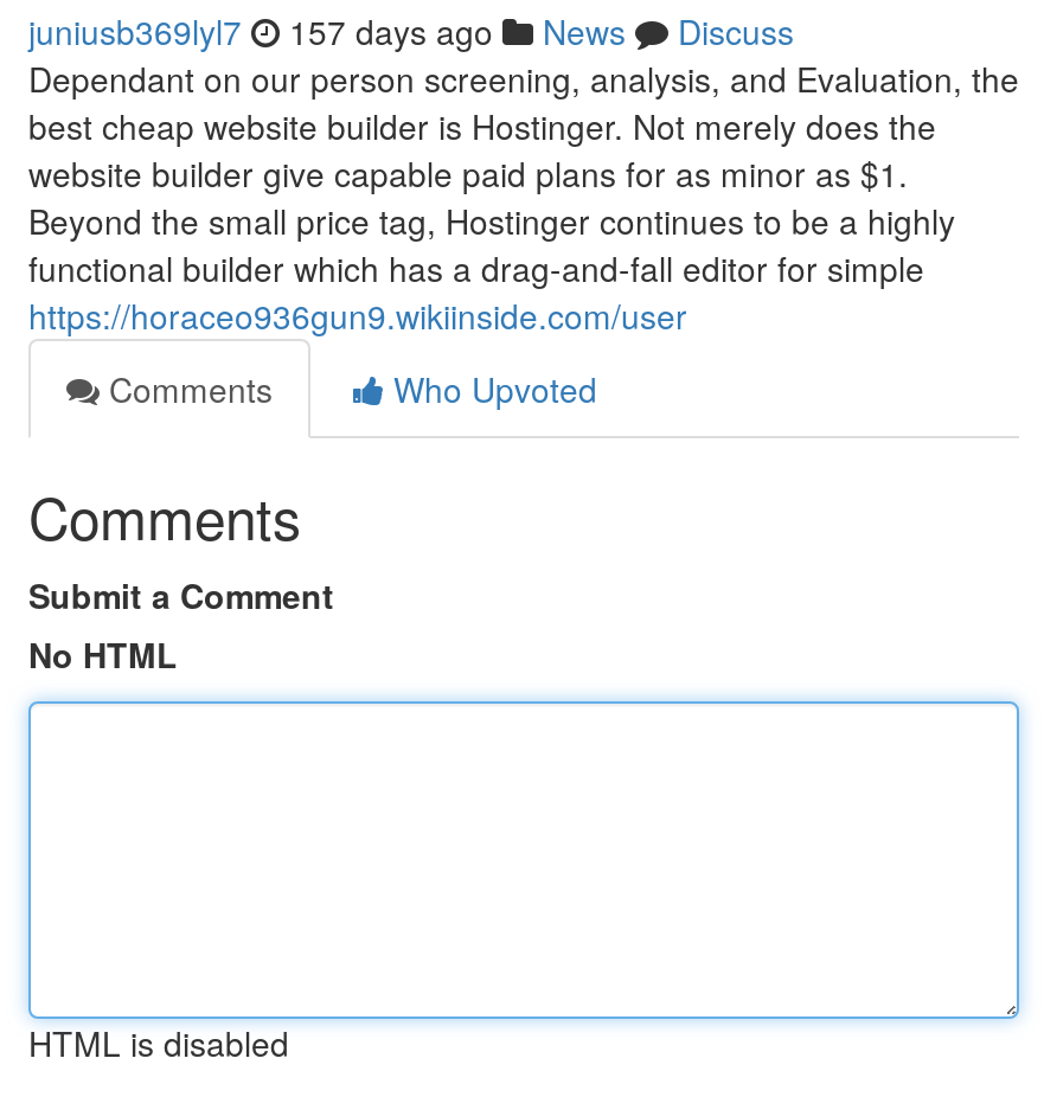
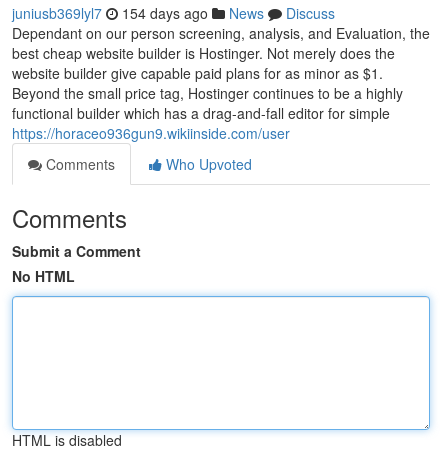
[28,7,794,54] juniusb369lyl7 157 days ago News Discuss -> [12,3,335,23] juniusb369lyl7 154 days ago News Discuss

